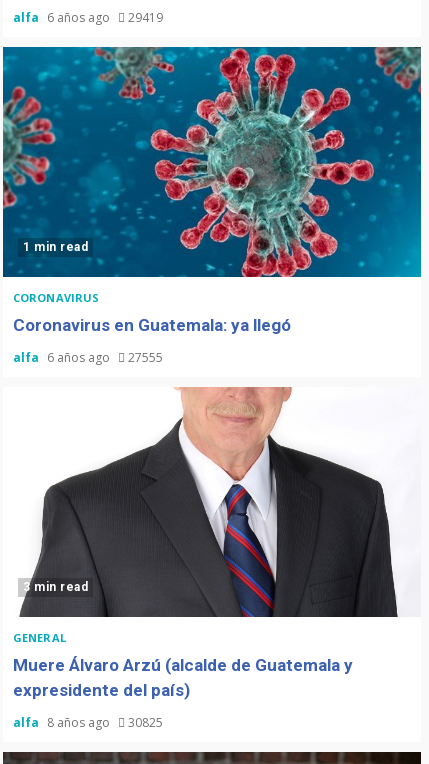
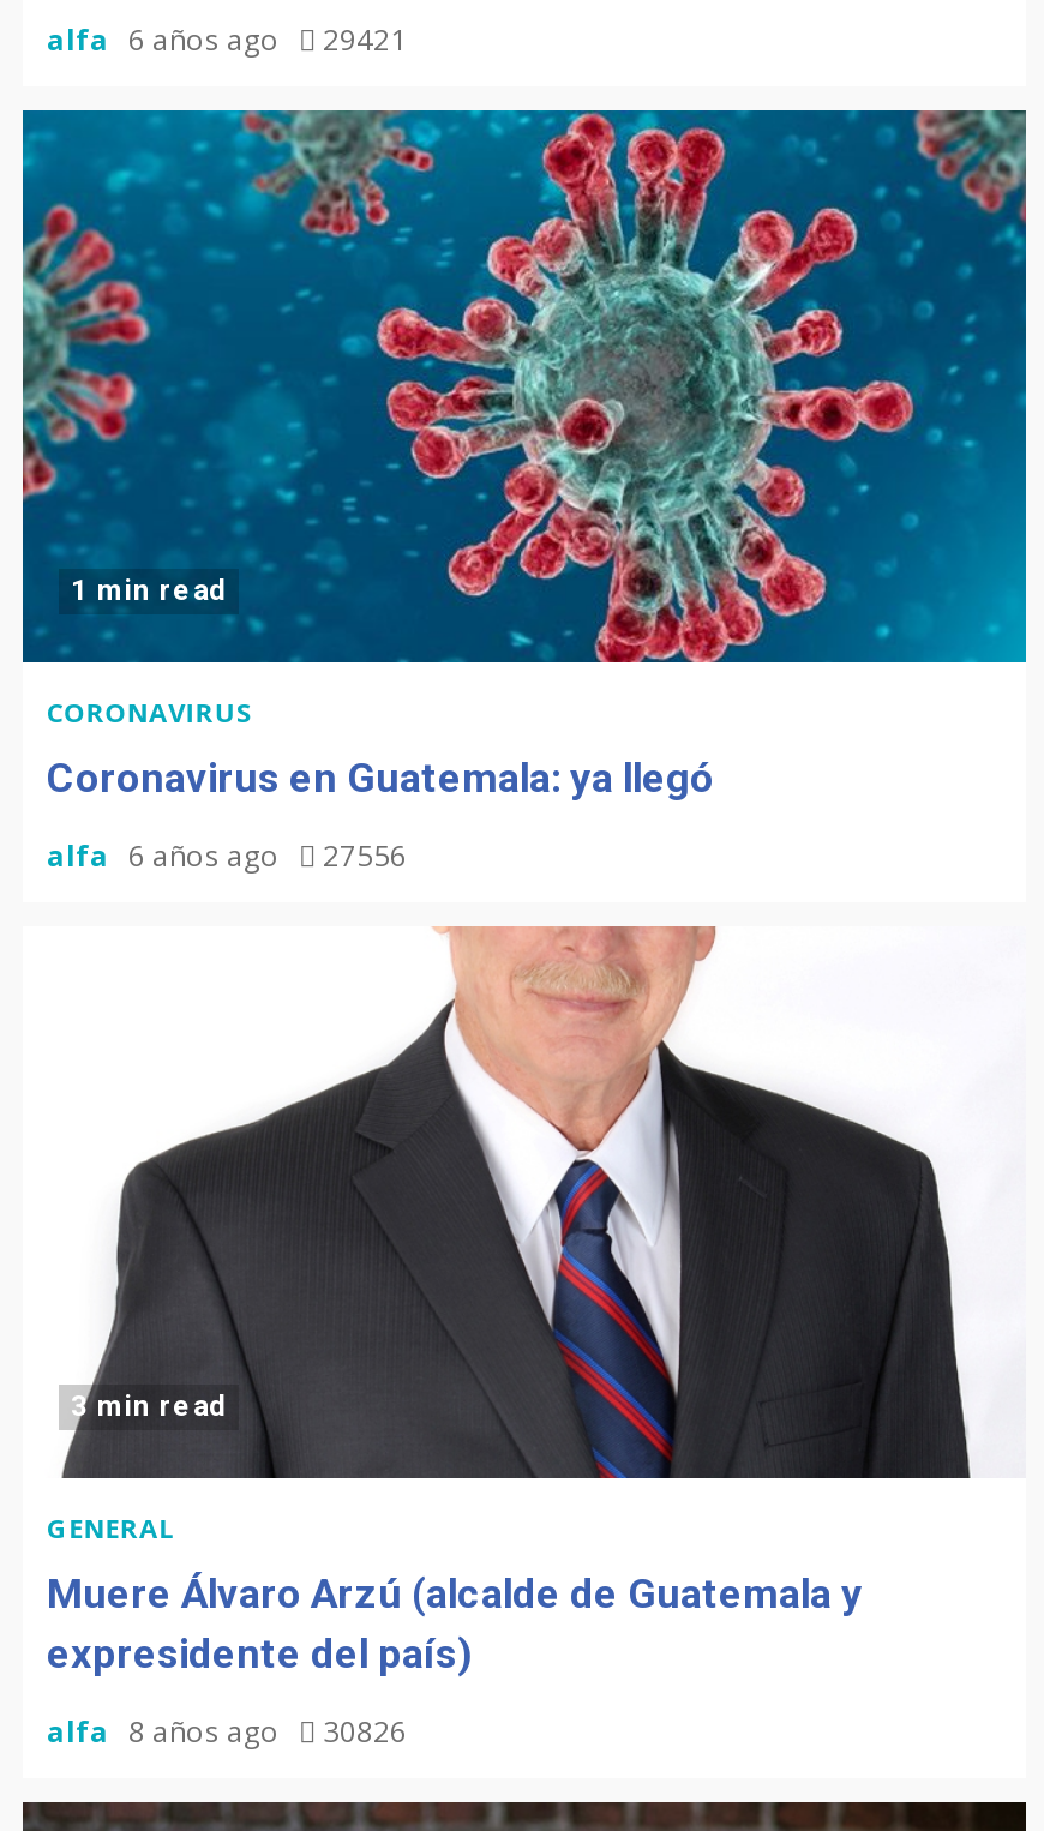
[13,9,163,26] alfa 6 años ago 29419 -> [47,19,407,60] alfa 6 años ago 29421
[13,349,163,366] alfa 6 años ago 27555 -> [47,835,407,876] alfa 6 años ago 27556
[13,714,163,731] alfa 8 años ago 30825 -> [47,1711,407,1752] alfa 8 años ago 30826

